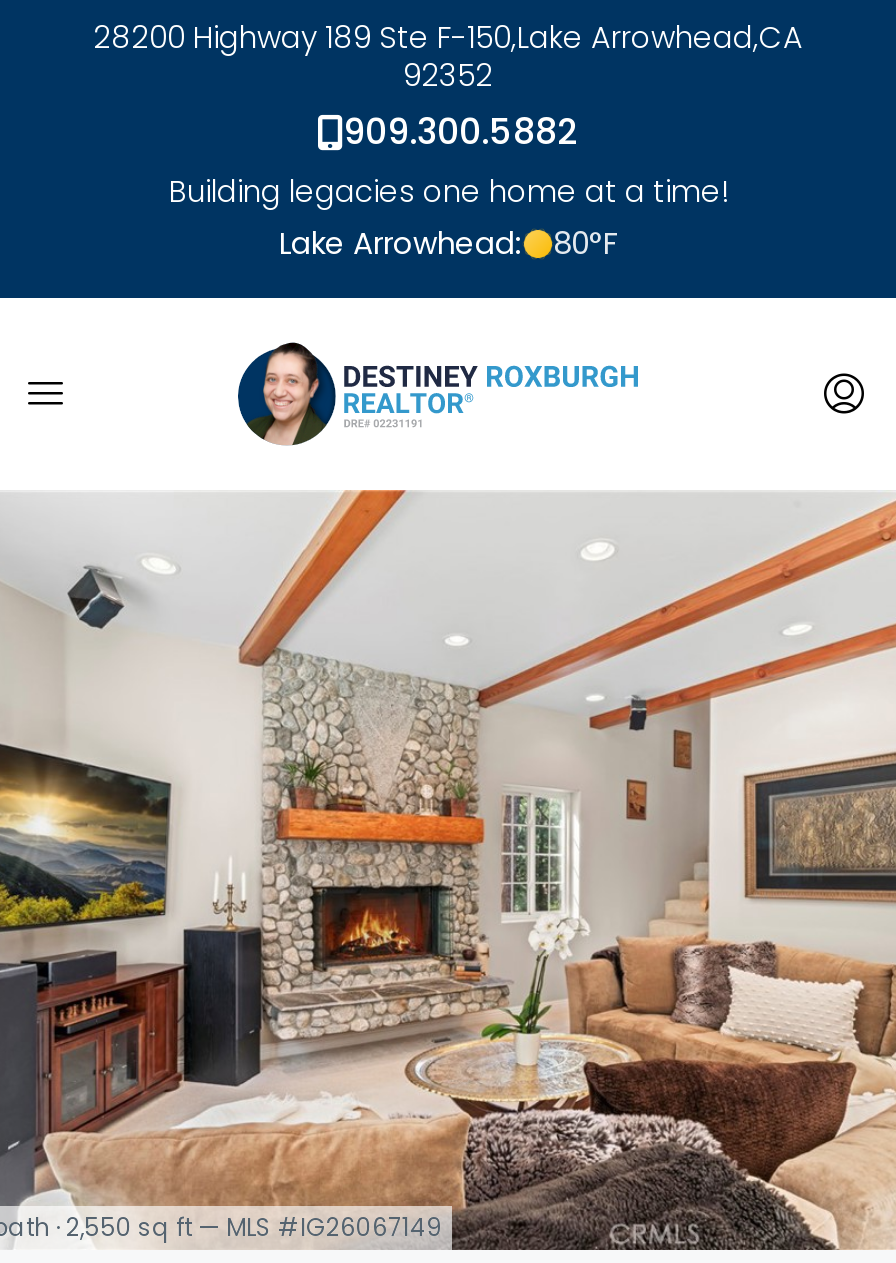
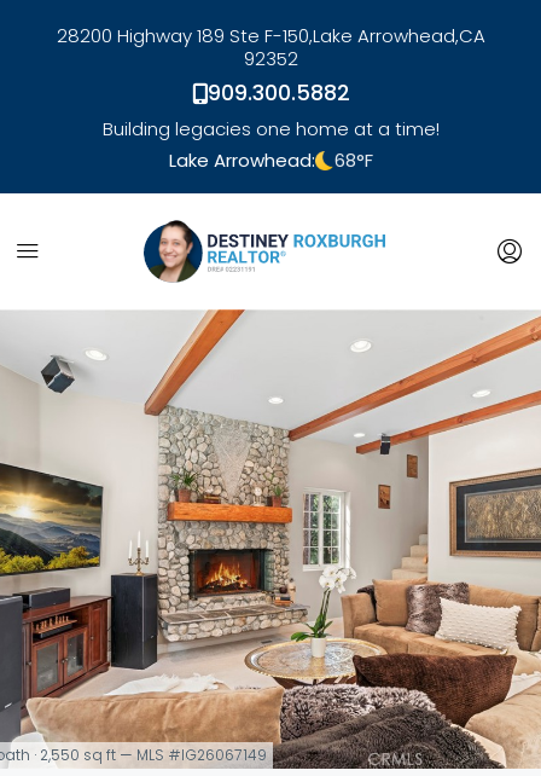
[279,222,617,264] Lake Arrowhead: 80°F -> [168,147,373,173] Lake Arrowhead: 68°F

